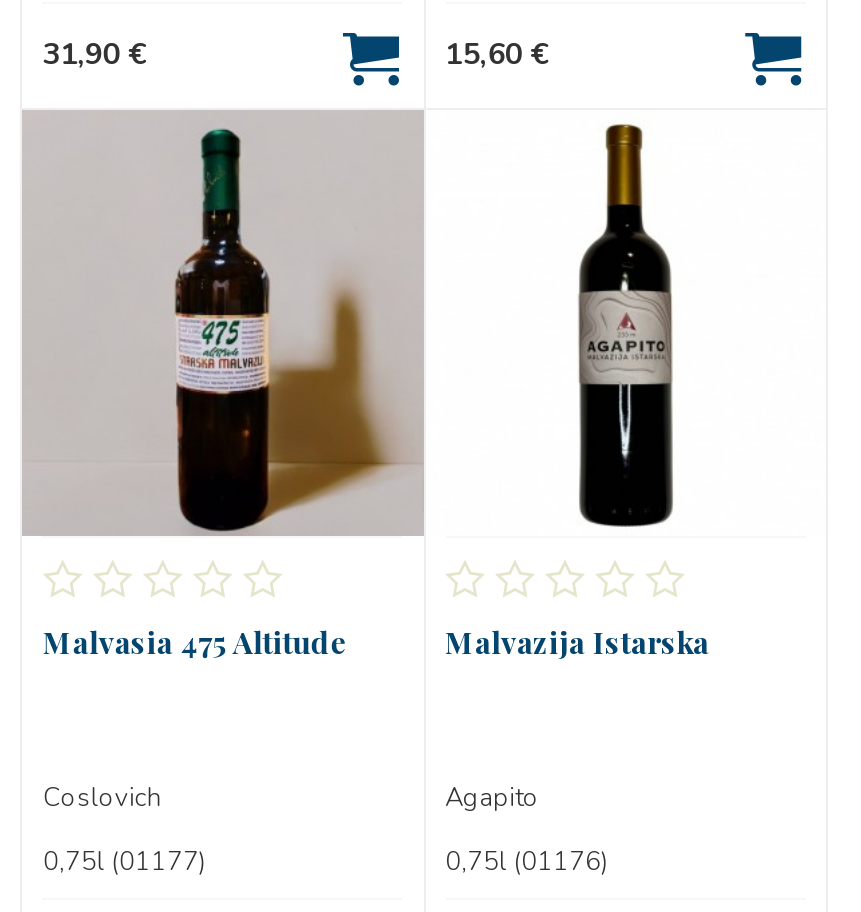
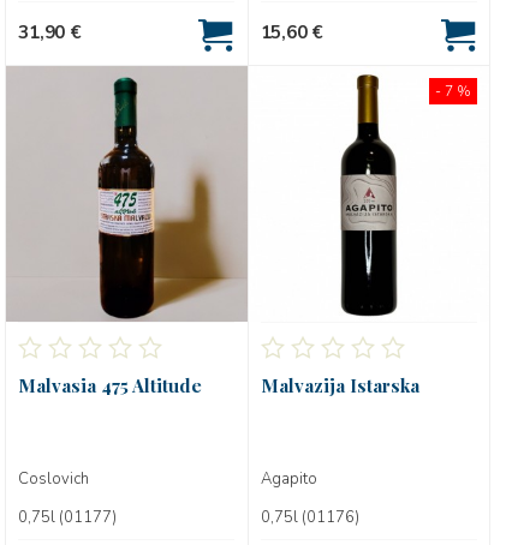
none -> [435,81,471,100] - 7 %

